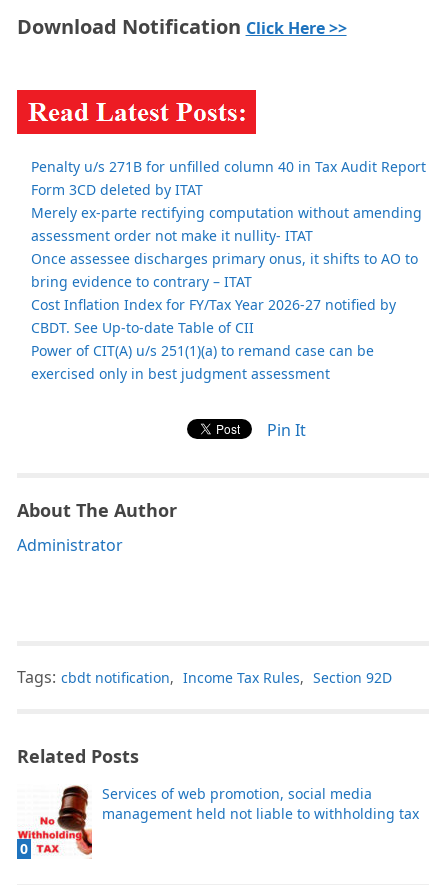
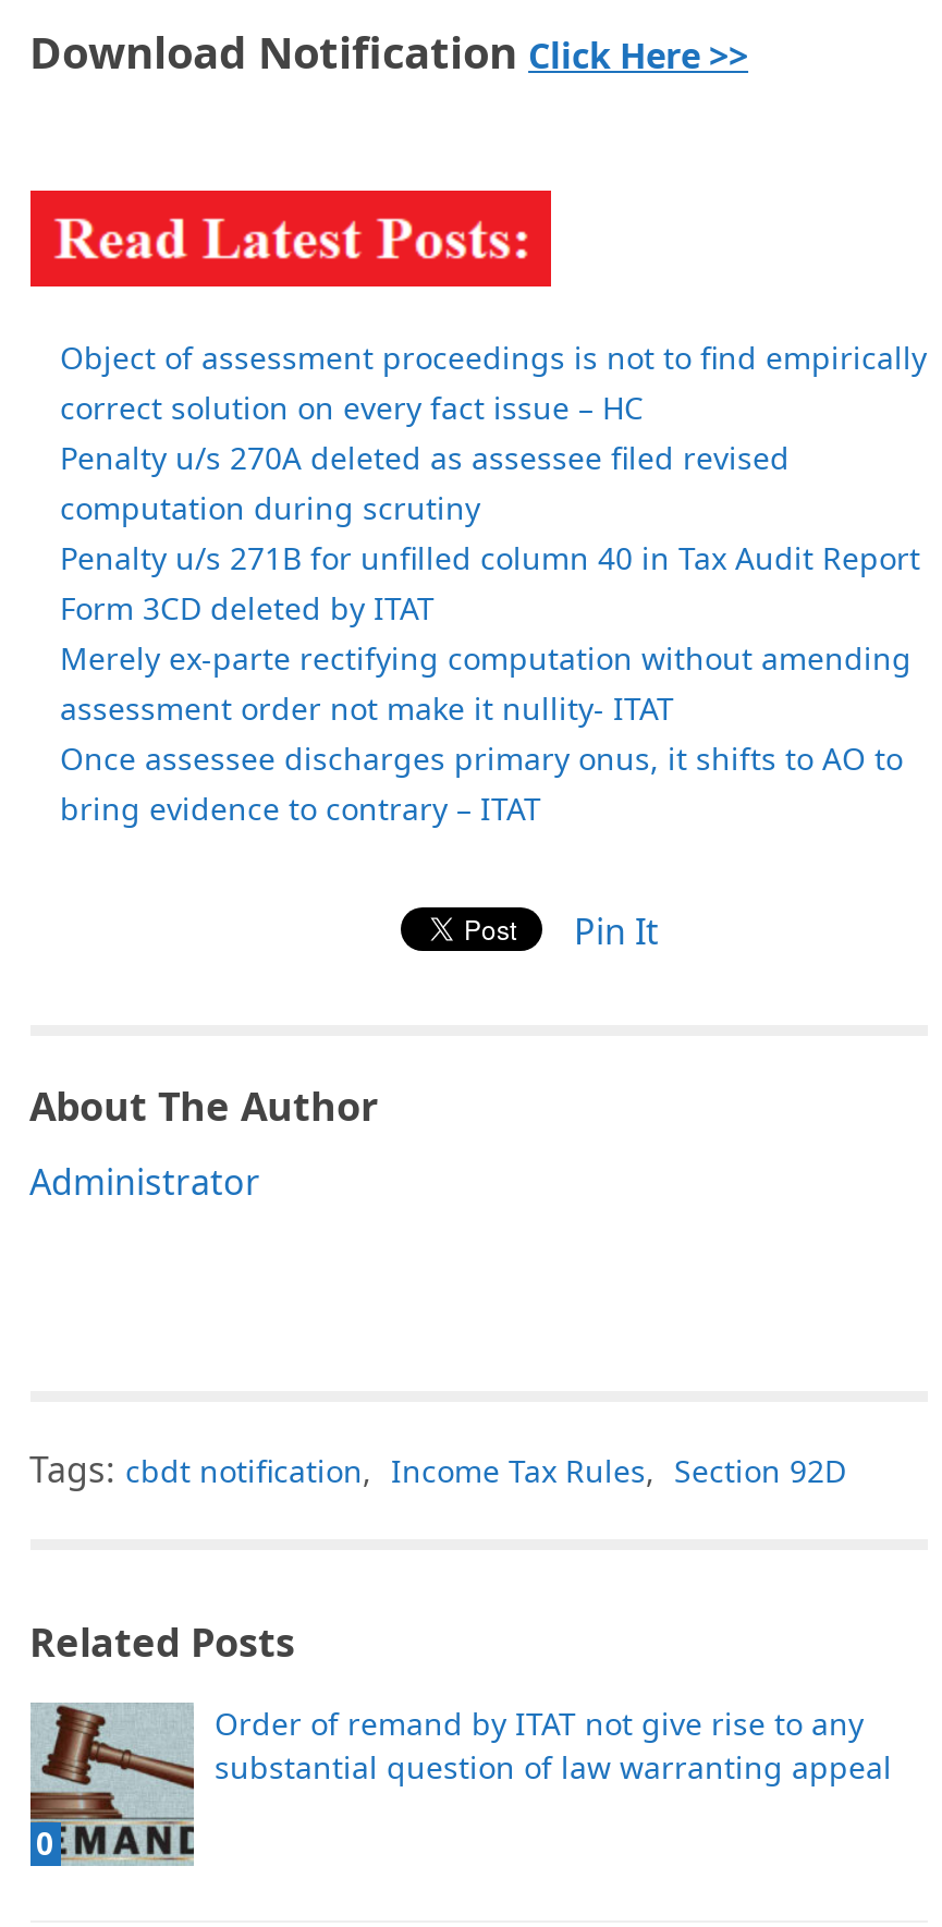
none -> [60,337,927,528] Object of assessment proceedings is not to find empirically | correct solution on every fact issue – HC | Penalty u/s 270A deleted as assessee filed revised | computation during scrutiny
moved [30,157,425,291] -> [60,537,920,829]: Penalty u/s 271B for unfilled column 40 in Tax Audit Report | Form 3CD deleted by ITAT | Merely ex-parte rectifying computation without amending | assessment order not make it nullity- ITAT | Once assessee discharges primary onus, it shifts to AO to | bring evidence to contrary – ITAT
[30,295,395,383] Cost Inflation Index for FY/Tax Year 2026-27 notified by | CBDT. See Up-to-date Table of CII | Power of CIT(A) u/s 251(1)(a) to remand case can be | exercised only in best judgment assessment -> none
[17,784,418,858] [image] | Services of web promotion, social media | management held not liable to withholding tax -> [28,1703,892,1866] [image] | Order of remand by ITAT not give rise to any | substantial question of law warranting appeal

